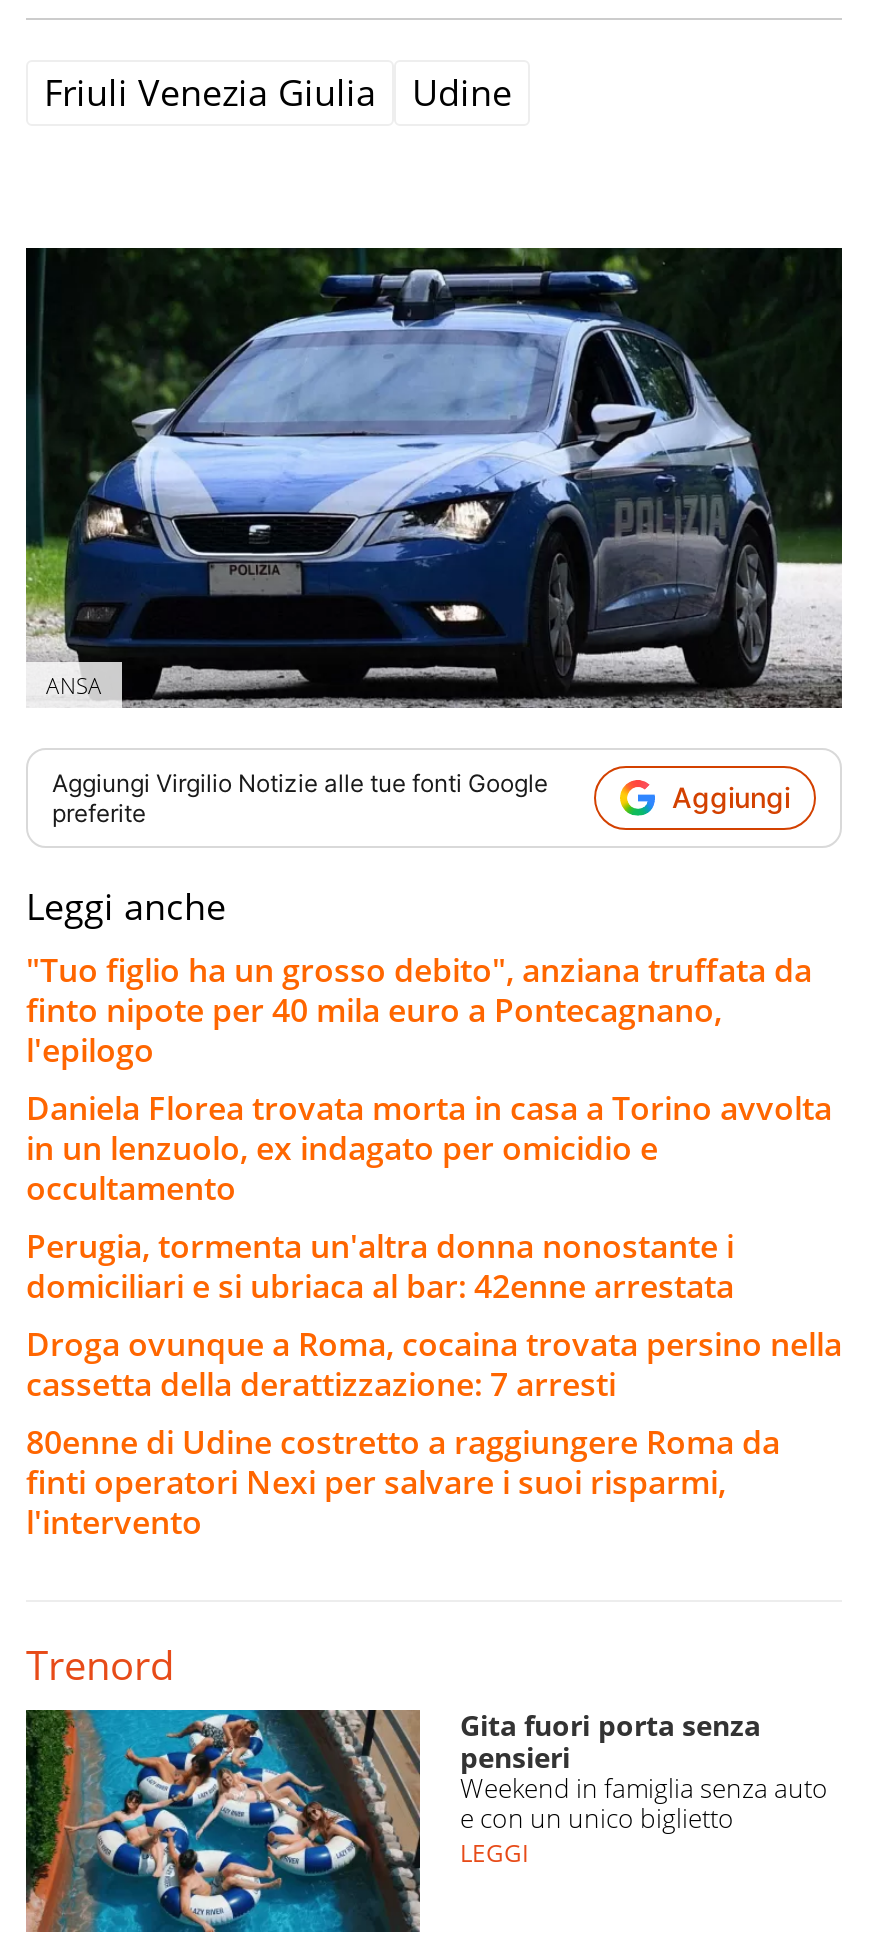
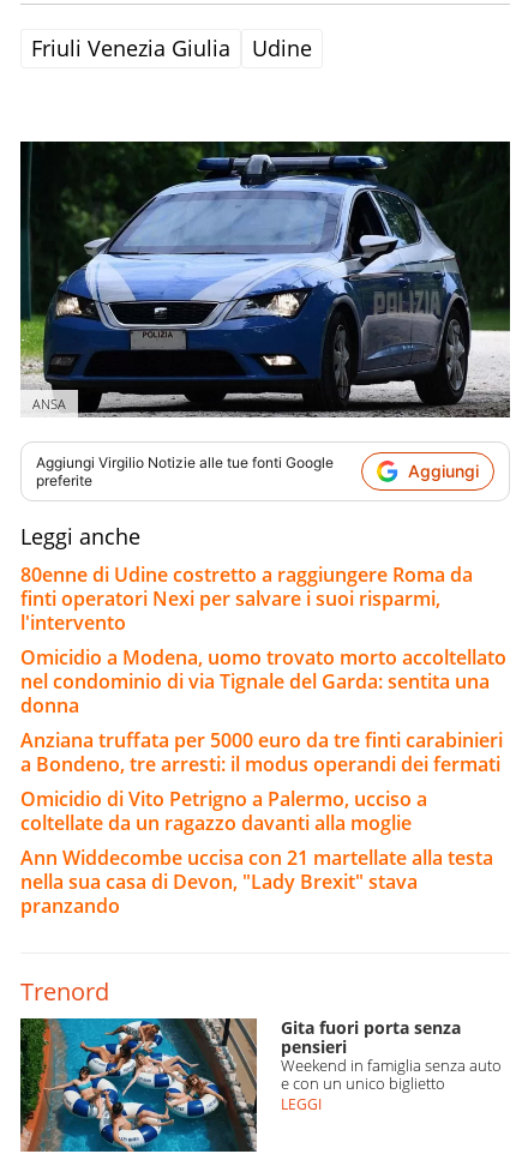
[26,948,842,1406] "Tuo figlio ha un grosso debito", anziana truffata da | finto nipote per 40 mila euro a Pontecagnano, | l'epilogo | Daniela Florea trovata morta in casa a Torino avvolta | in un lenzuolo, ex indagato per omicidio e | occultamento | Perugia, tormenta un'altra donna nonostante i | domiciliari e si ubriaca al bar: 42enne arrestata | Droga ovunque a Roma, cocaina trovata persino nella | cassetta della derattizzazione: 7 arresti -> none
moved [26,1420,780,1544] -> [20,561,473,636]: 80enne di Udine costretto a raggiungere Roma da | finti operatori Nexi per salvare i suoi risparmi, | l'intervento
none -> [20,644,506,919] Omicidio a Modena, uomo trovato morto accoltellato | nel condominio di via Tignale del Garda: sentita una | donna | Anziana truffata per 5000 euro da tre finti carabinieri | a Bondeno, tre arresti: il modus operandi dei fermati | Omicidio di Vito Petrigno a Palermo, ucciso a | coltellate da un ragazzo davanti alla moglie | Ann Widdecombe uccisa con 21 martellate alla testa | nella sua casa di Devon, "Lady Brexit" stava | pranzando

